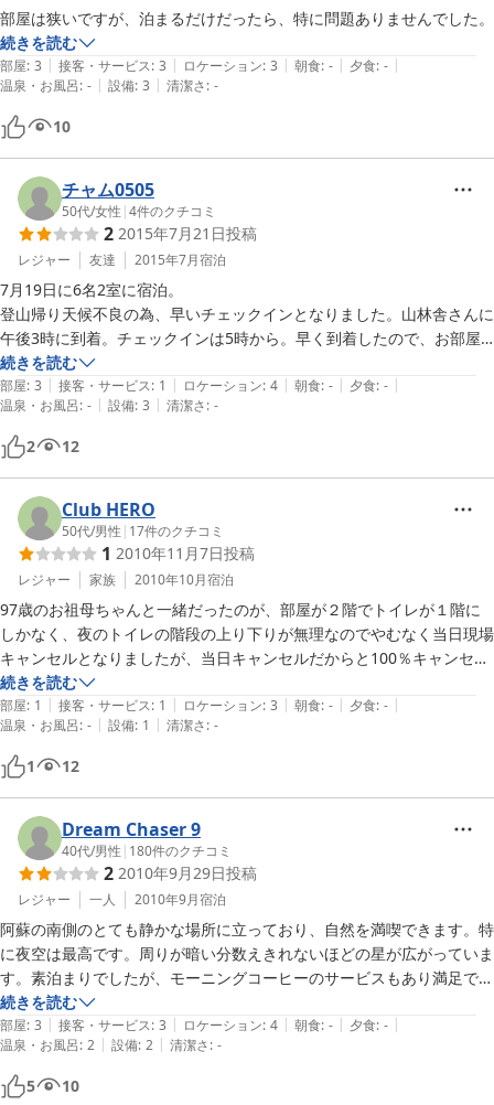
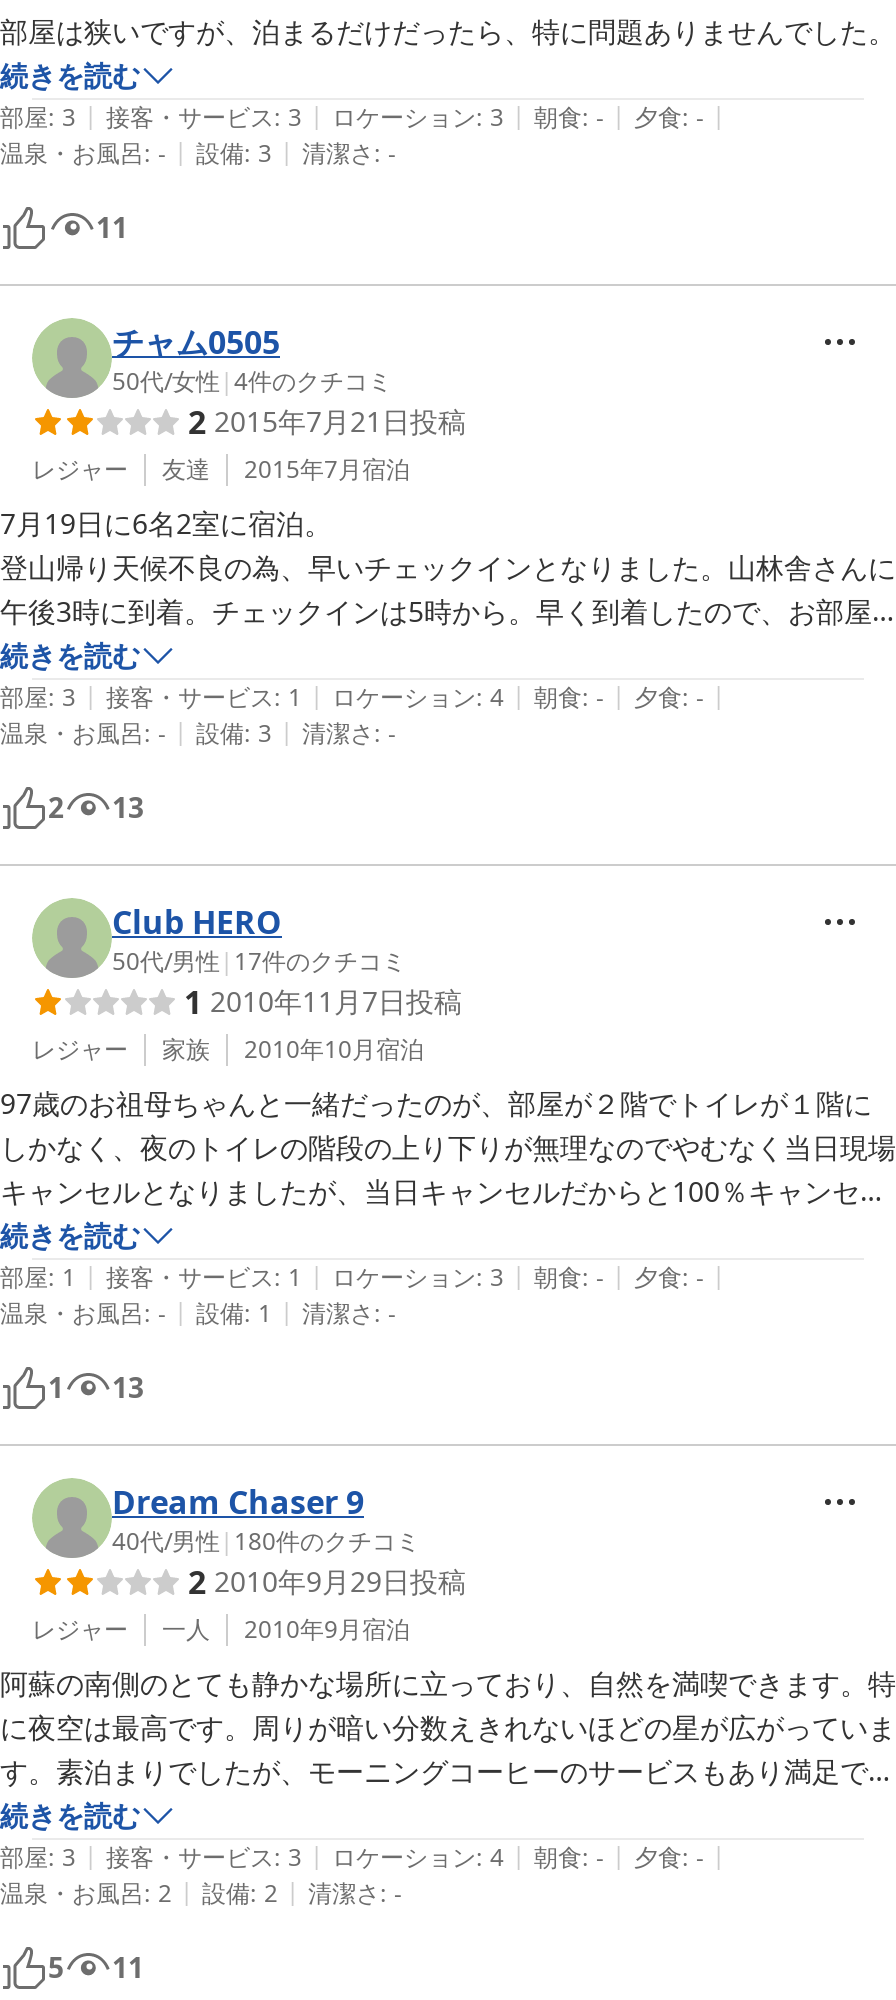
[53,116,71,137] 10 -> [96,208,128,246] 11
[26,435,79,456] 2 12 -> [48,788,144,826] 2 13
[26,755,79,776] 1 12 -> [48,1368,144,1406] 1 13
[26,1075,79,1096] 5 10 -> [48,1948,144,1986] 5 11

